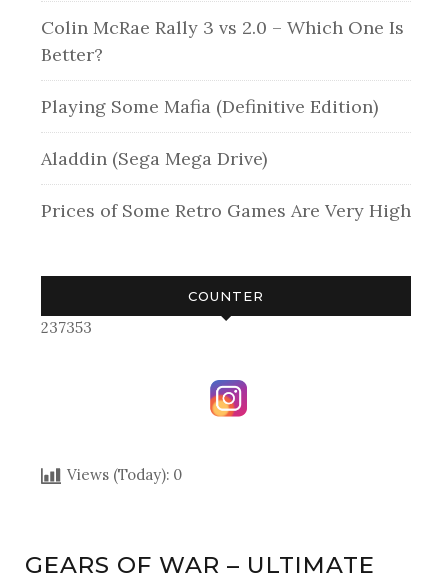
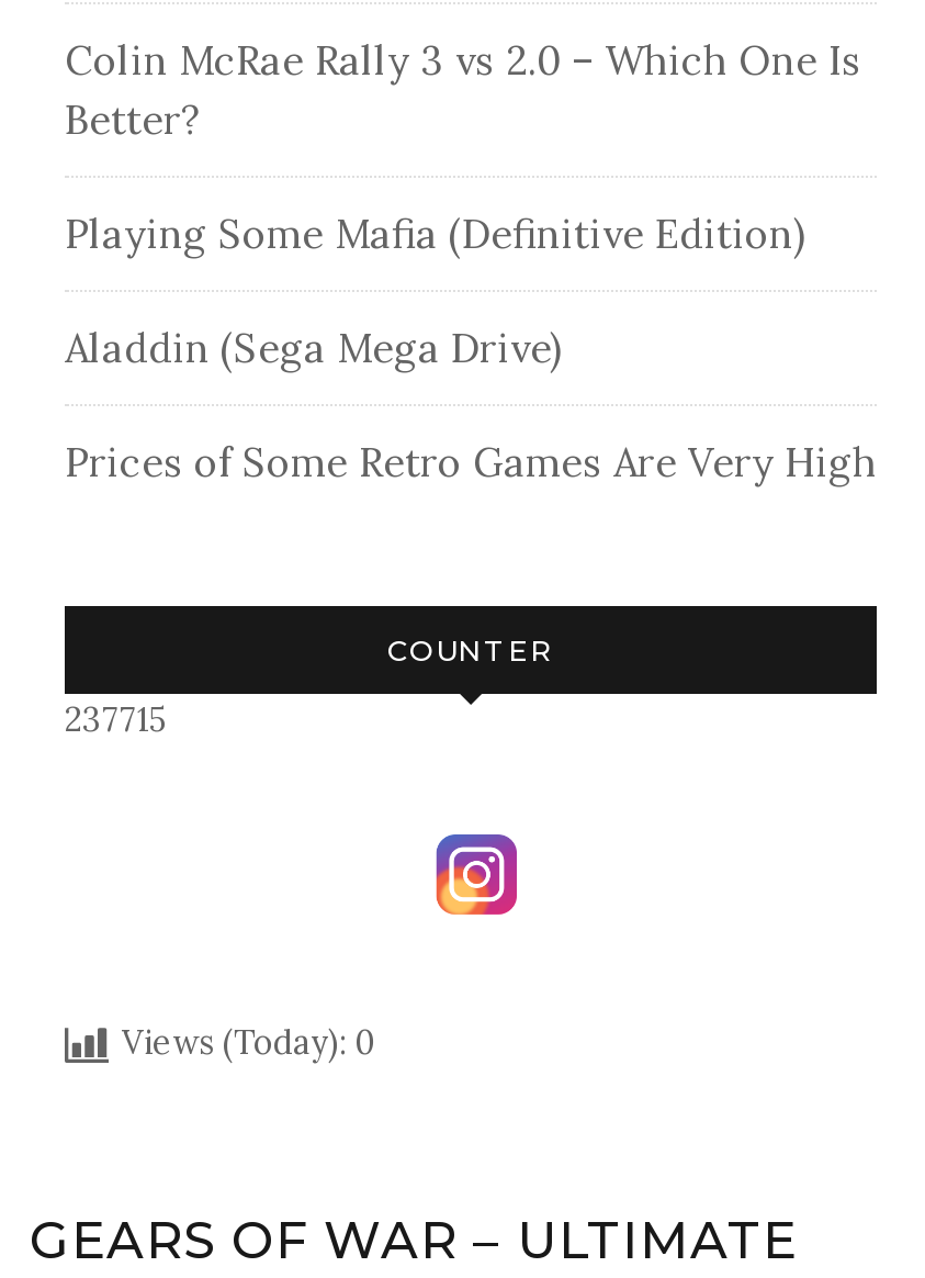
[41,318,92,337] 237353 -> [65,698,166,740] 237715

